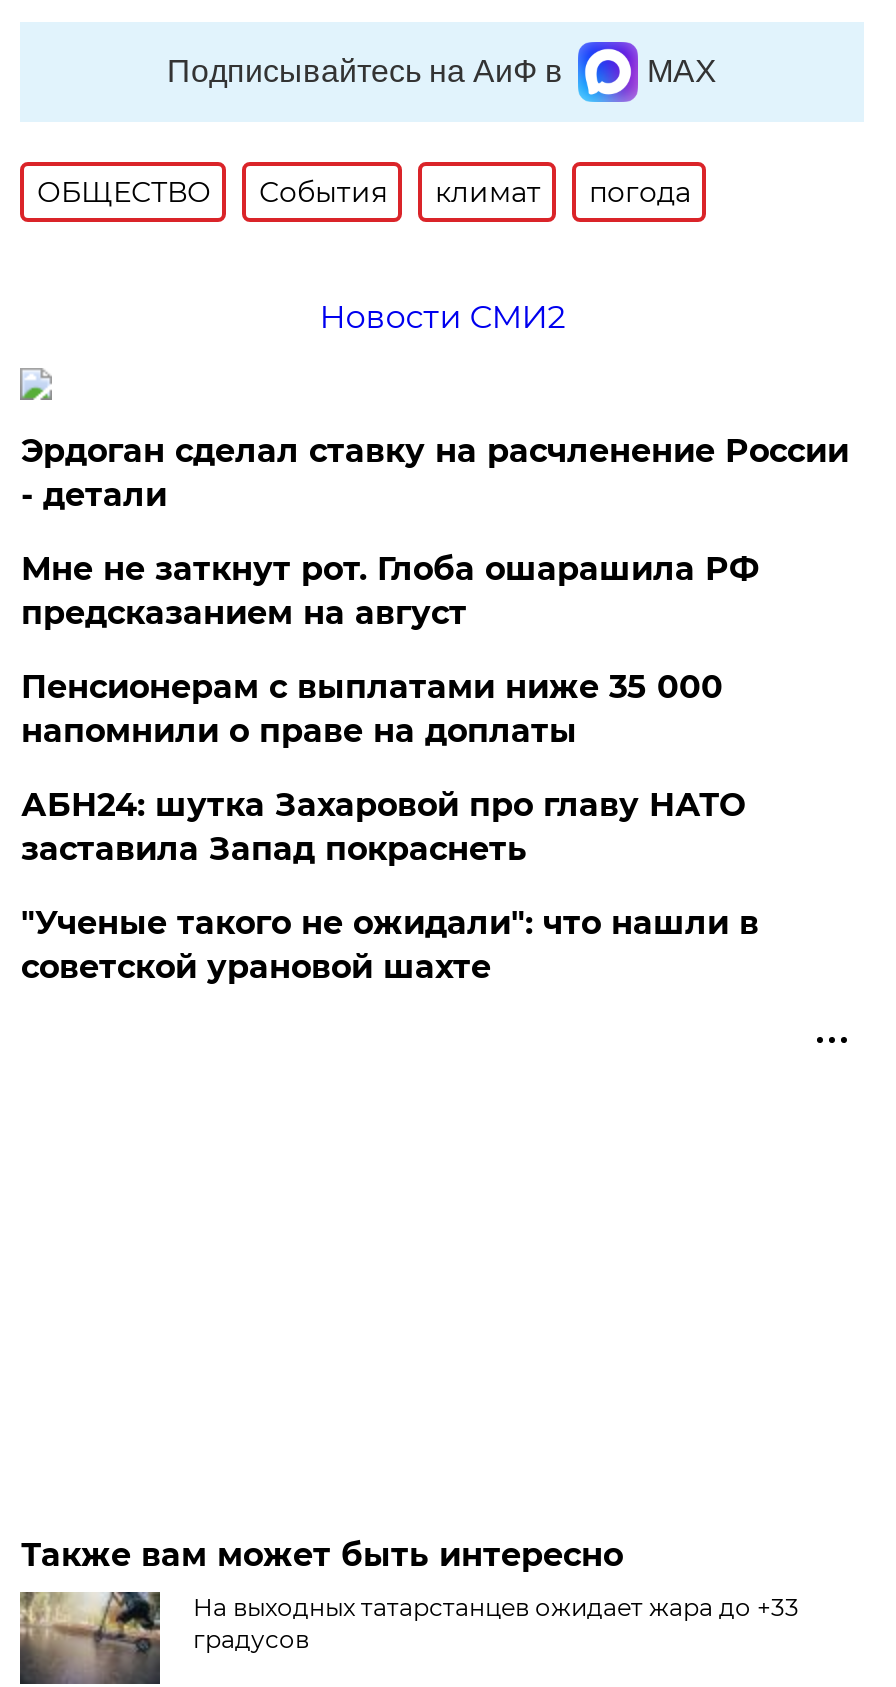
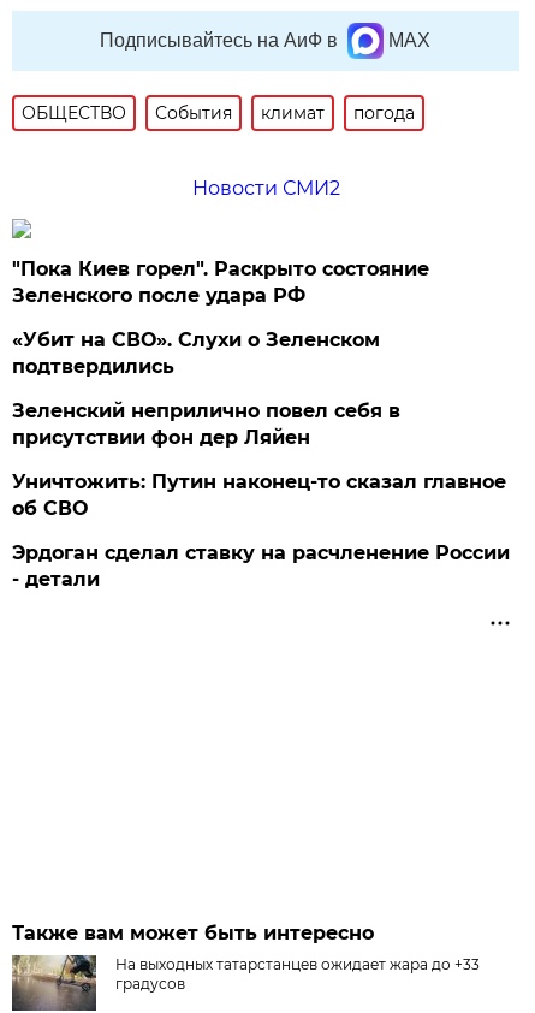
none -> [13,257,507,520] "Пока Киев горел". Раскрыто состояние | Зеленского после удара РФ | «Убит на СВО». Слухи о Зеленском | подтвердились | Зеленский неприлично повел cебя в | присутствии фон дер Ляйен | Уничтожить: Путин наконец-то сказал главное | об СВО
moved [21,432,849,514] -> [13,541,510,591]: Эрдоган сделал ставку на расчленение России | - детали
[21,550,759,986] Мне не заткнут рот. Глоба ошарашила РФ | предсказанием на август | Пенсионерам с выплатами ниже 35 000 | напомнили о праве на доплаты | АБН24: шутка Захаровой про главу НАТО | заставила Запад покраснеть | "Ученые такого не ожидали": что нашли в | советской урановой шахте -> none

